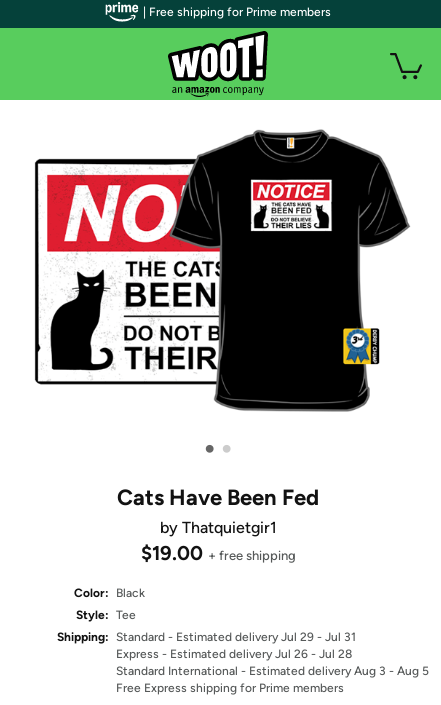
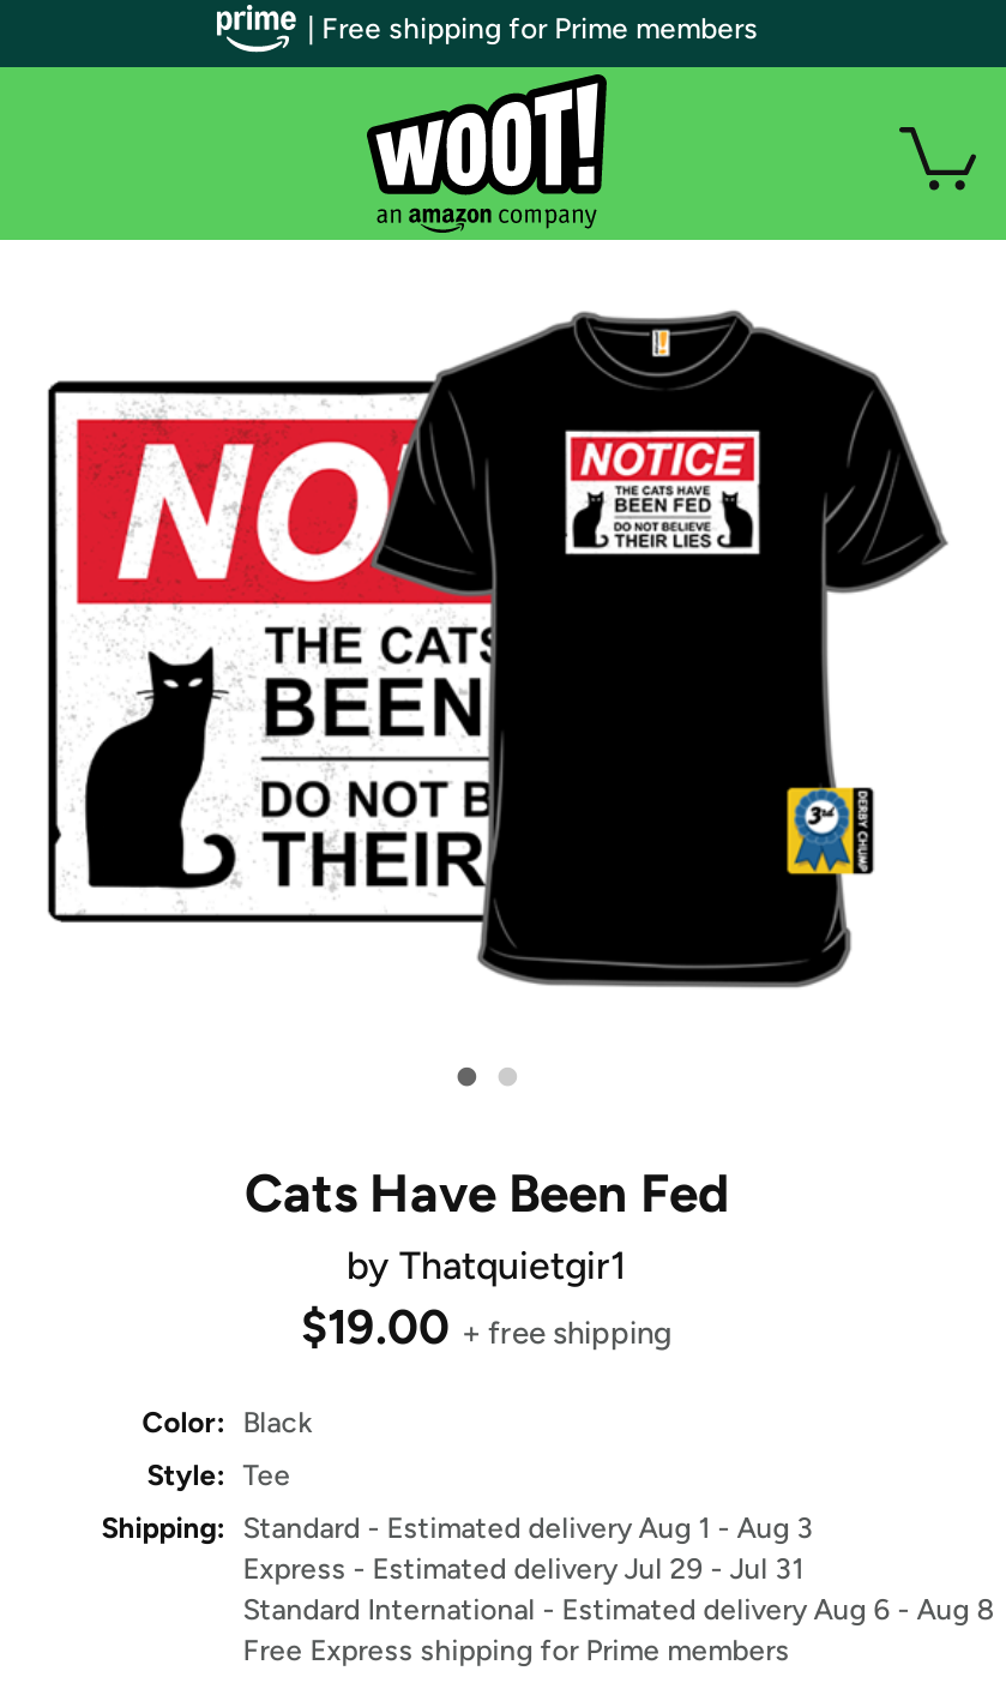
[57,630,356,644] Shipping: Standard - Estimated delivery Jul 29 - Jul 31 -> [101,1511,813,1545] Shipping: Standard - Estimated delivery Aug 1 - Aug 3
[116,647,352,661] Express - Estimated delivery Jul 26 - Jul 28 -> [243,1552,804,1586] Express - Estimated delivery Jul 29 - Jul 31
[116,664,429,678] Standard International - Estimated delivery Aug 3 - Aug 5 -> [243,1593,993,1627] Standard International - Estimated delivery Aug 6 - Aug 8

